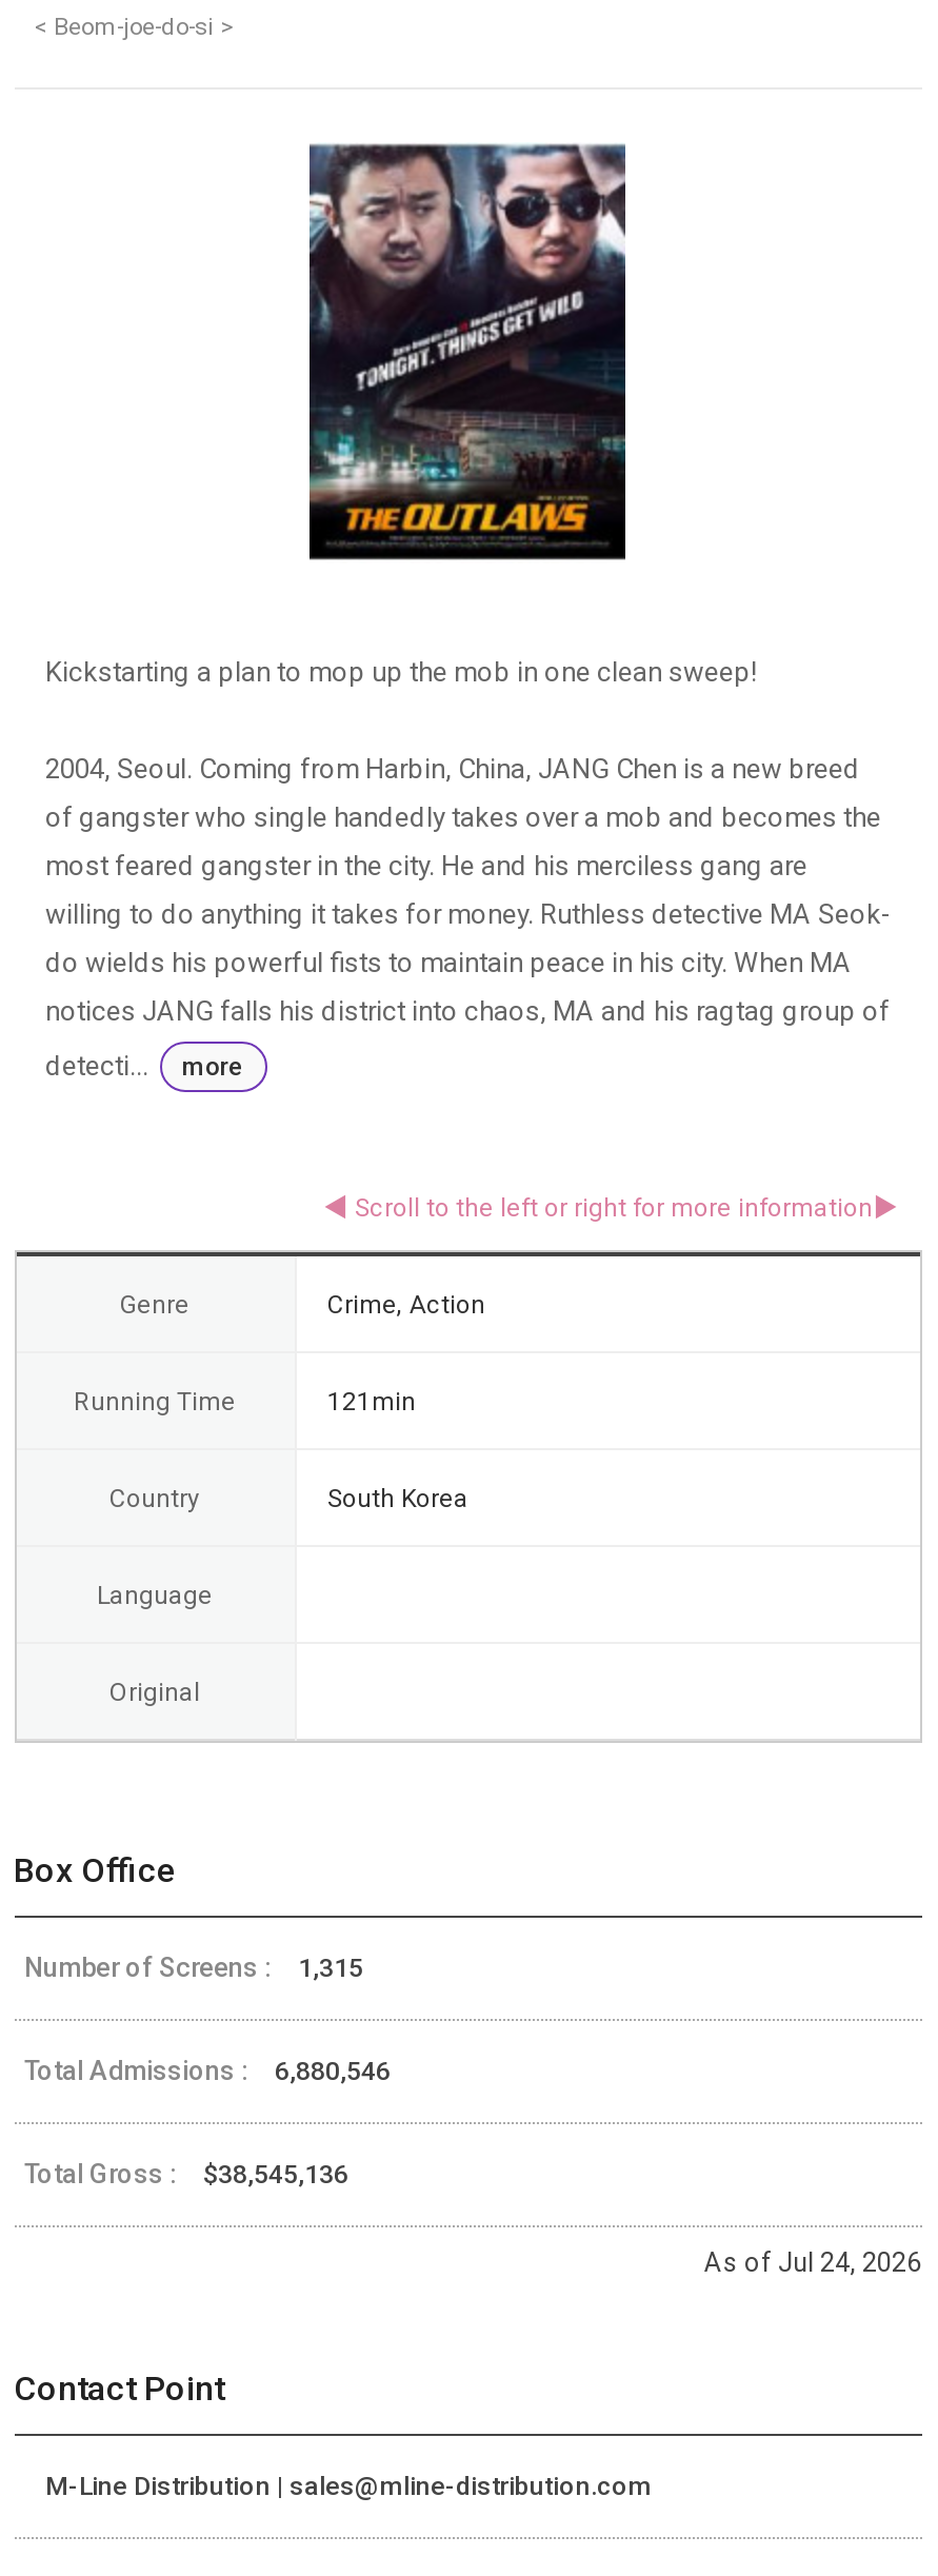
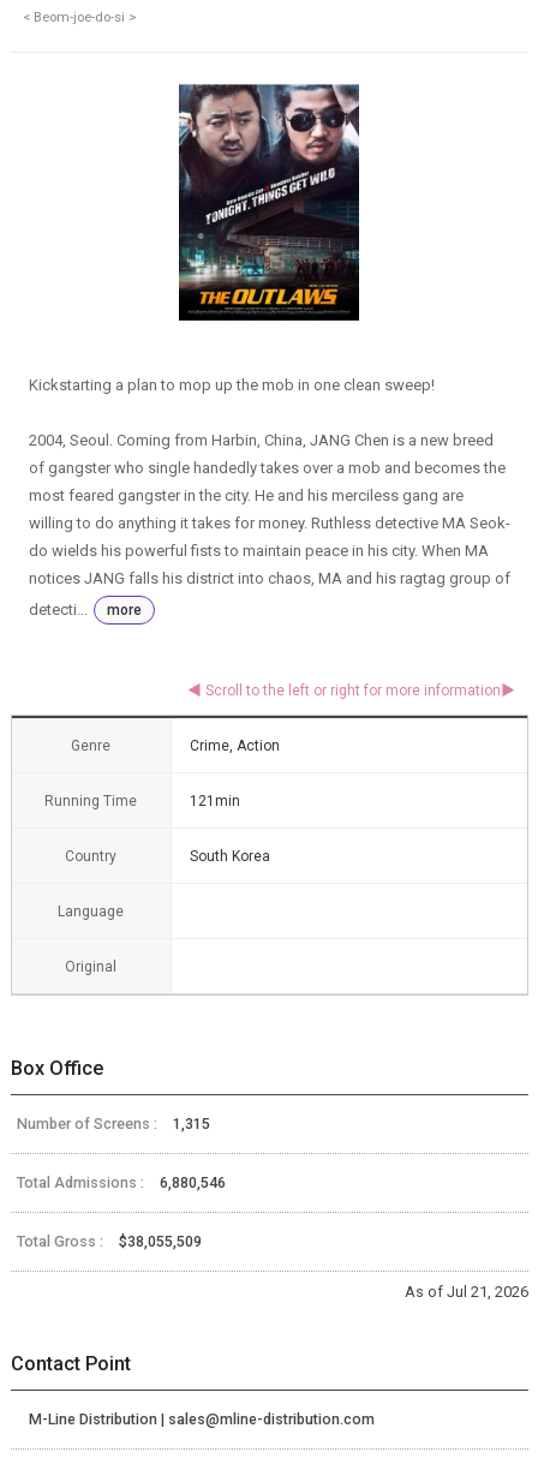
[24,2157,348,2189] Total Gross : $38,545,136 -> [16,1232,201,1250] Total Gross : $38,055,509
[704,2246,921,2277] As of Jul 24, 2026 -> [404,1282,528,1300] As of Jul 21, 2026

